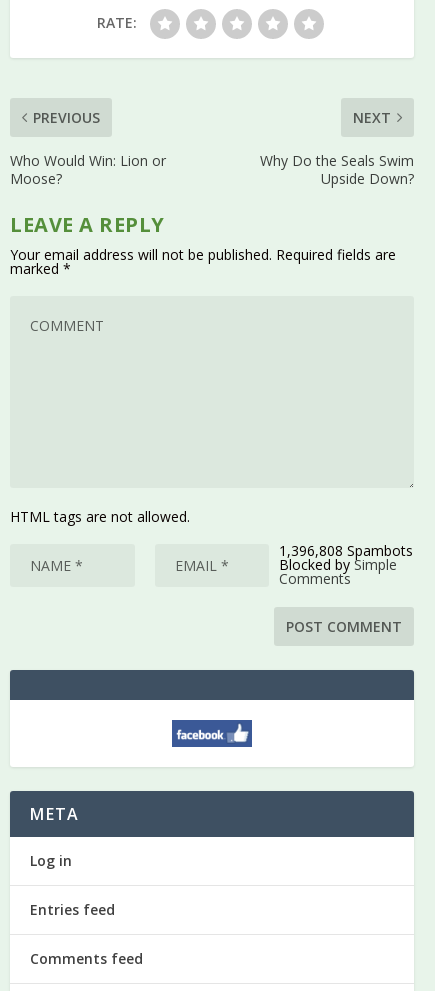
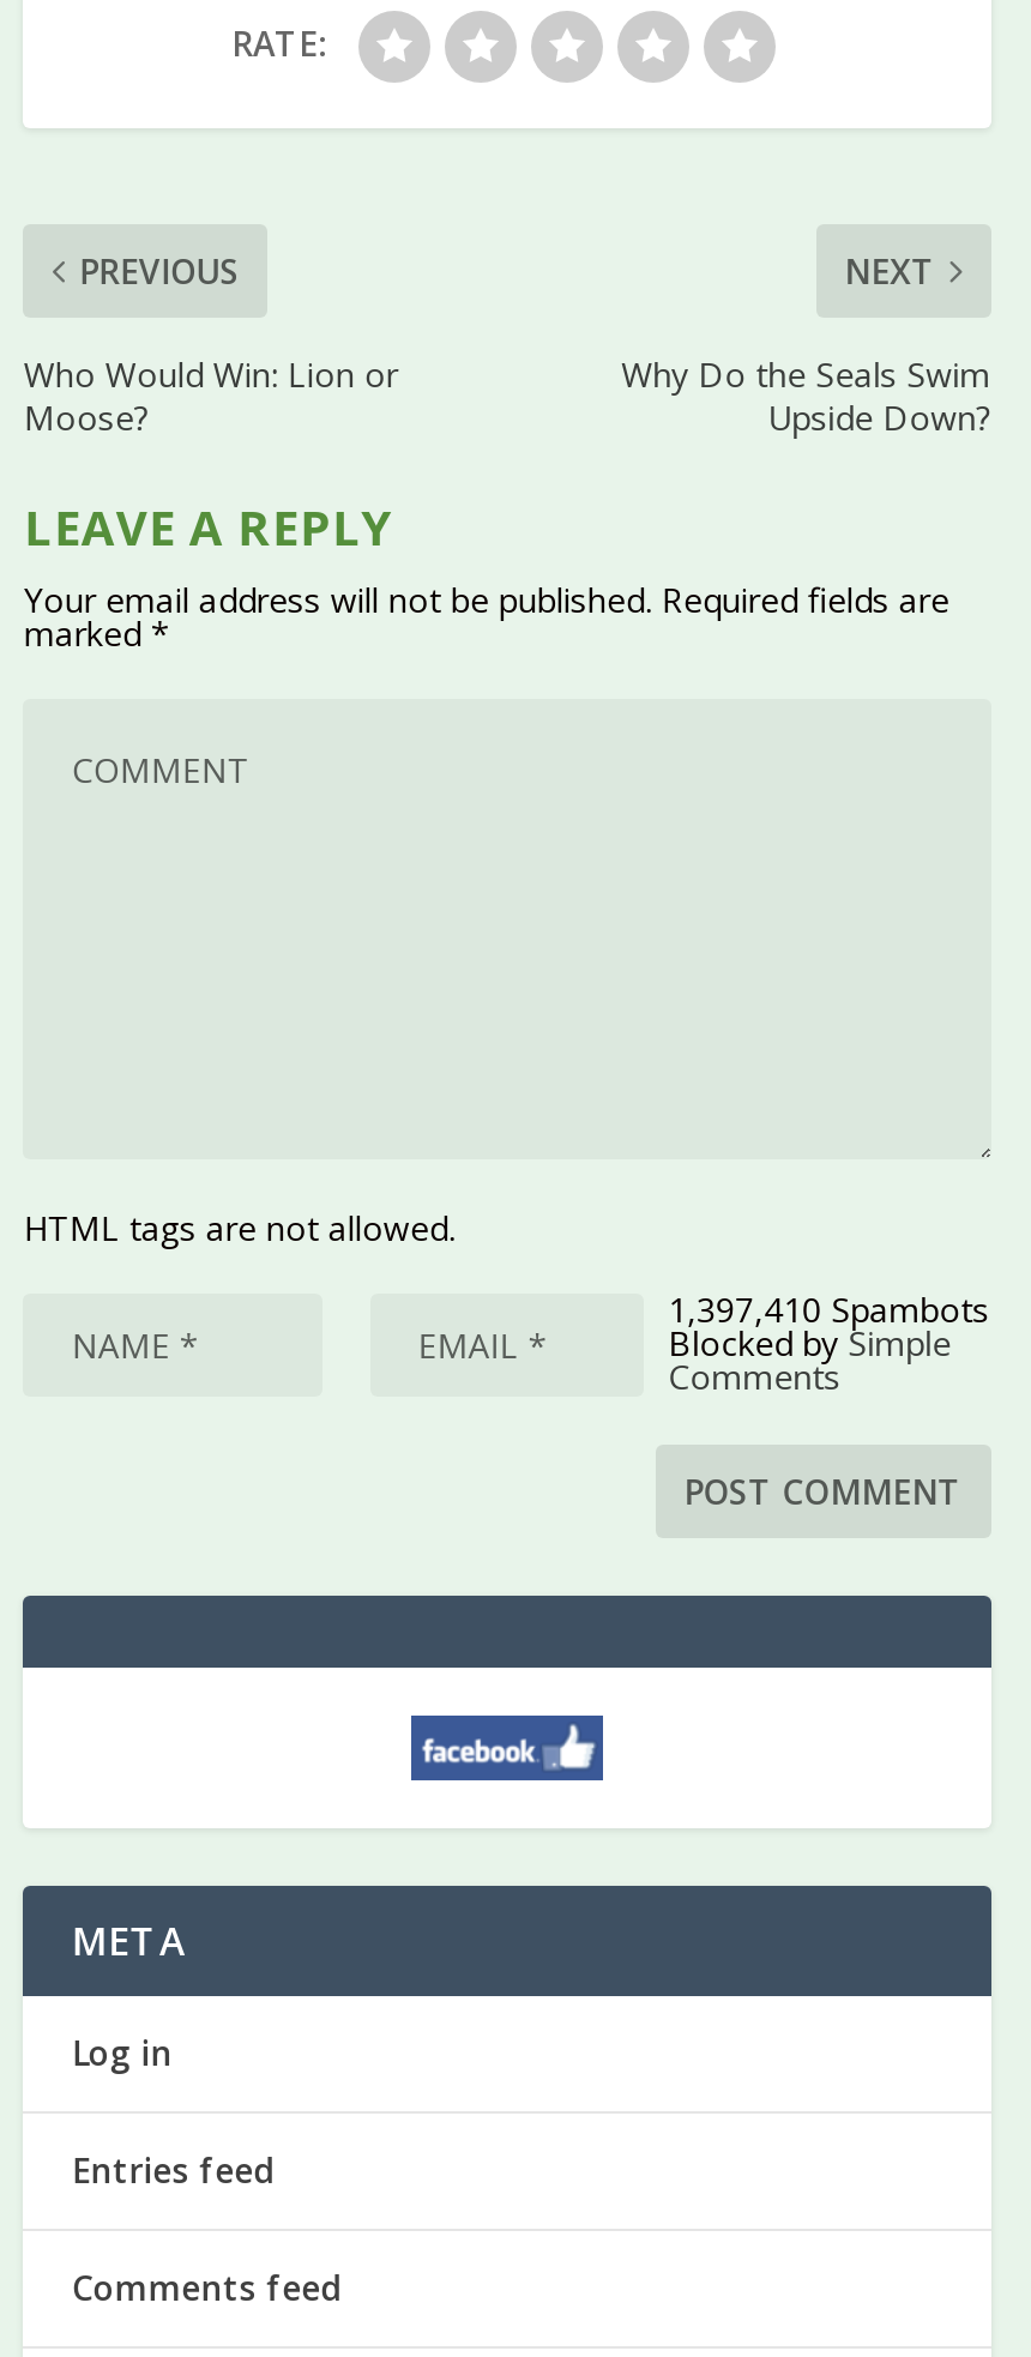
[279,541,413,560] 1,396,808 Spambots -> [668,1287,990,1332] 1,397,410 Spambots

